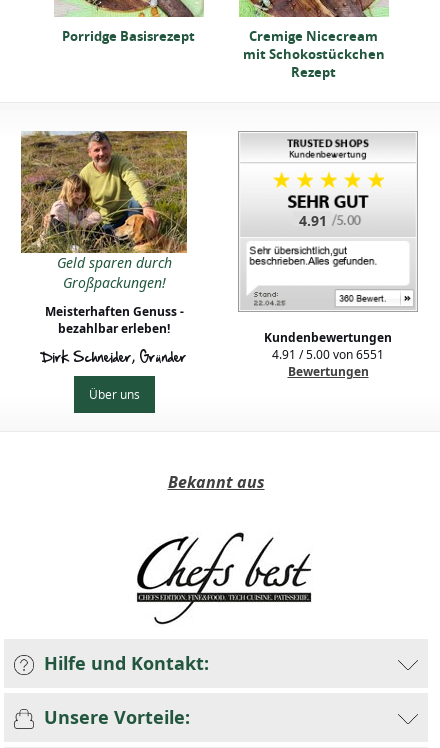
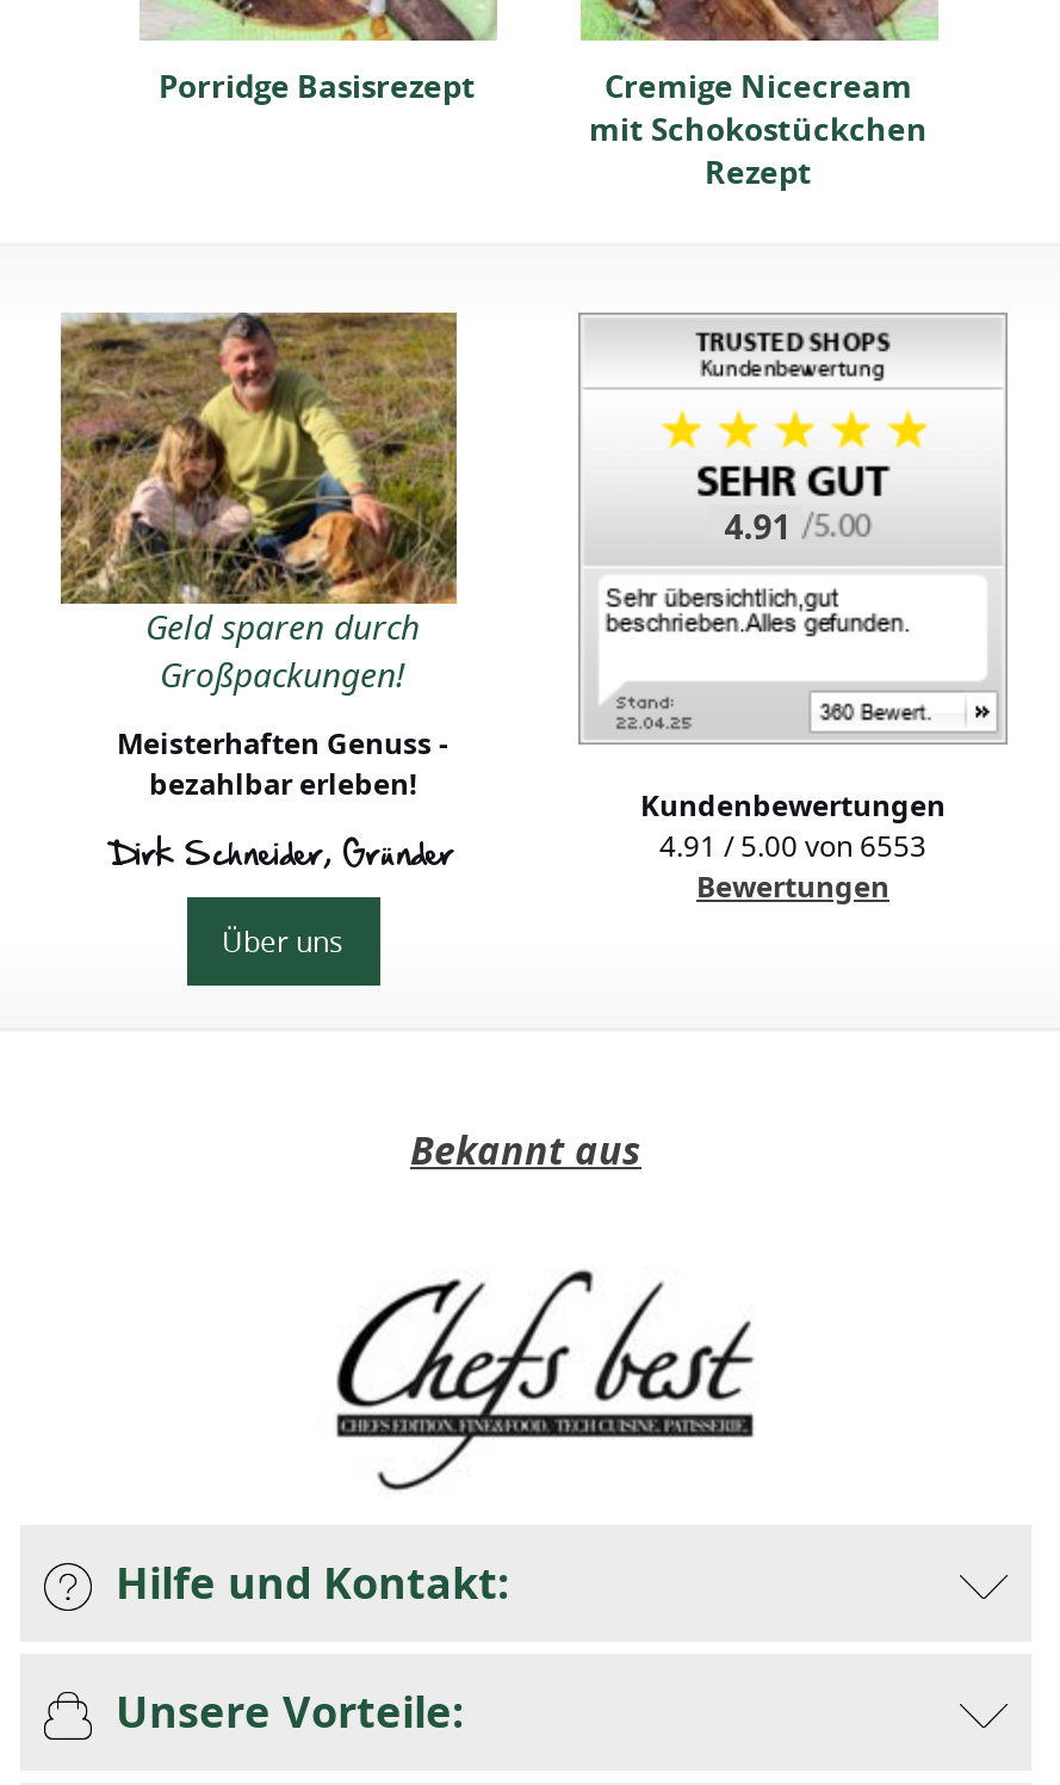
[272,346,384,363] 4.91 / 5.00 von 6551 -> [659,826,926,867] 4.91 / 5.00 von 6553

